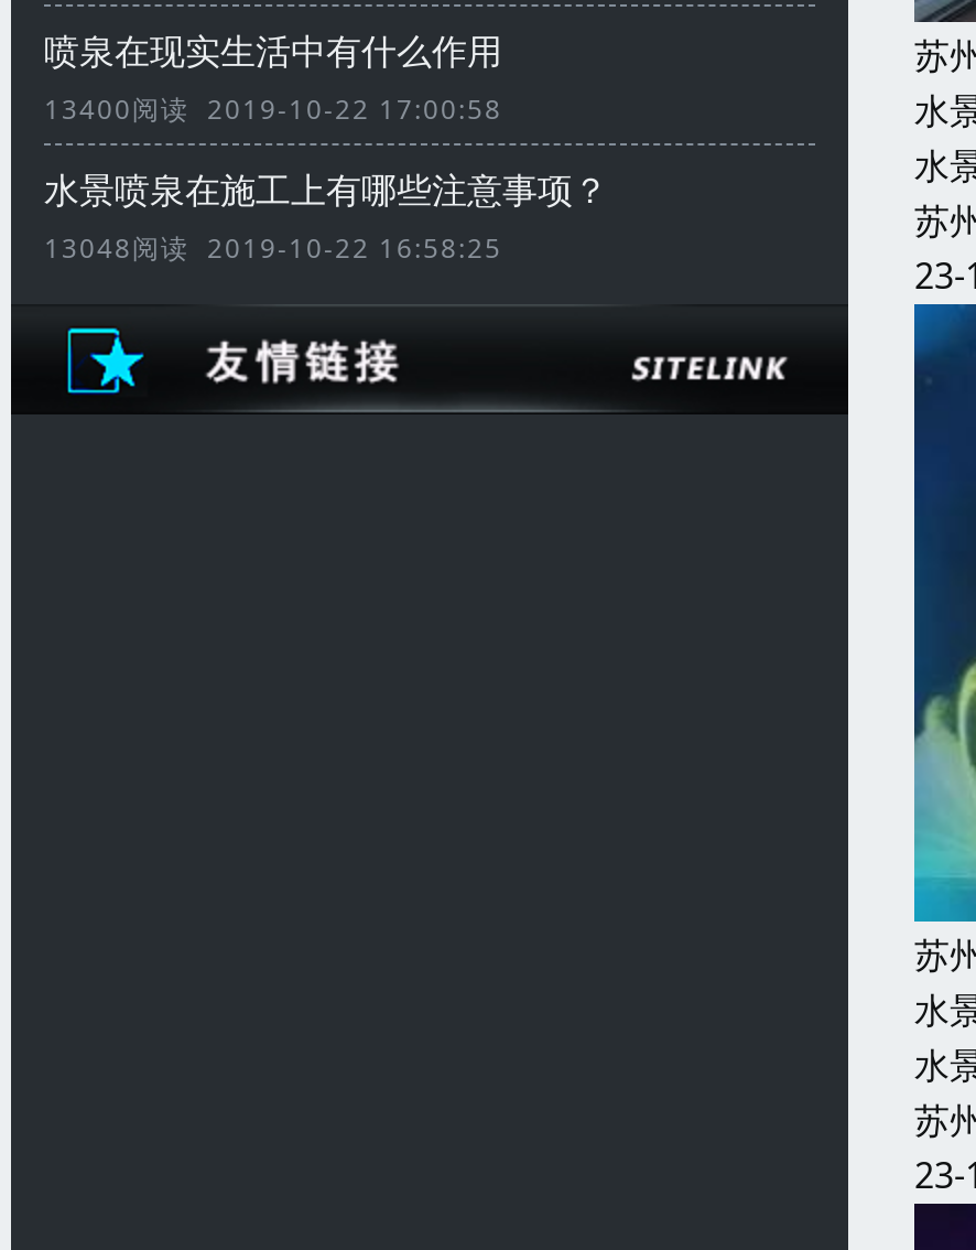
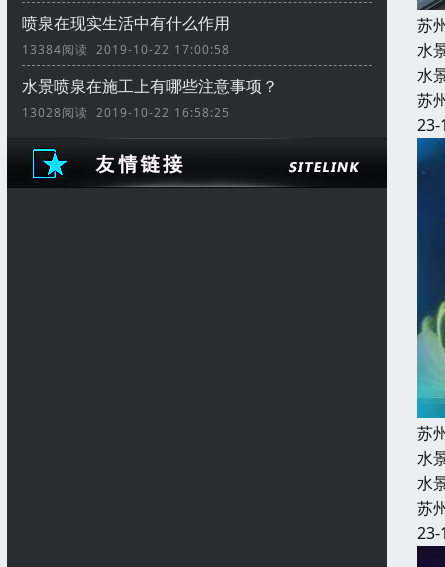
[44,91,502,128] 13400阅读 2019-10-22 17:00:58 -> [22,41,230,58] 13384阅读 2019-10-22 17:00:58
[44,230,502,267] 13048阅读 2019-10-22 16:58:25 -> [22,104,230,121] 13028阅读 2019-10-22 16:58:25

